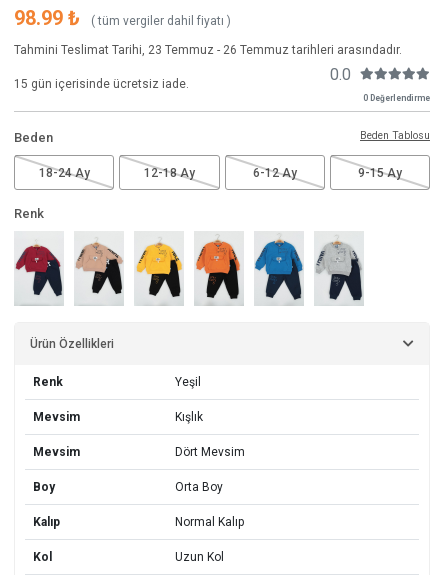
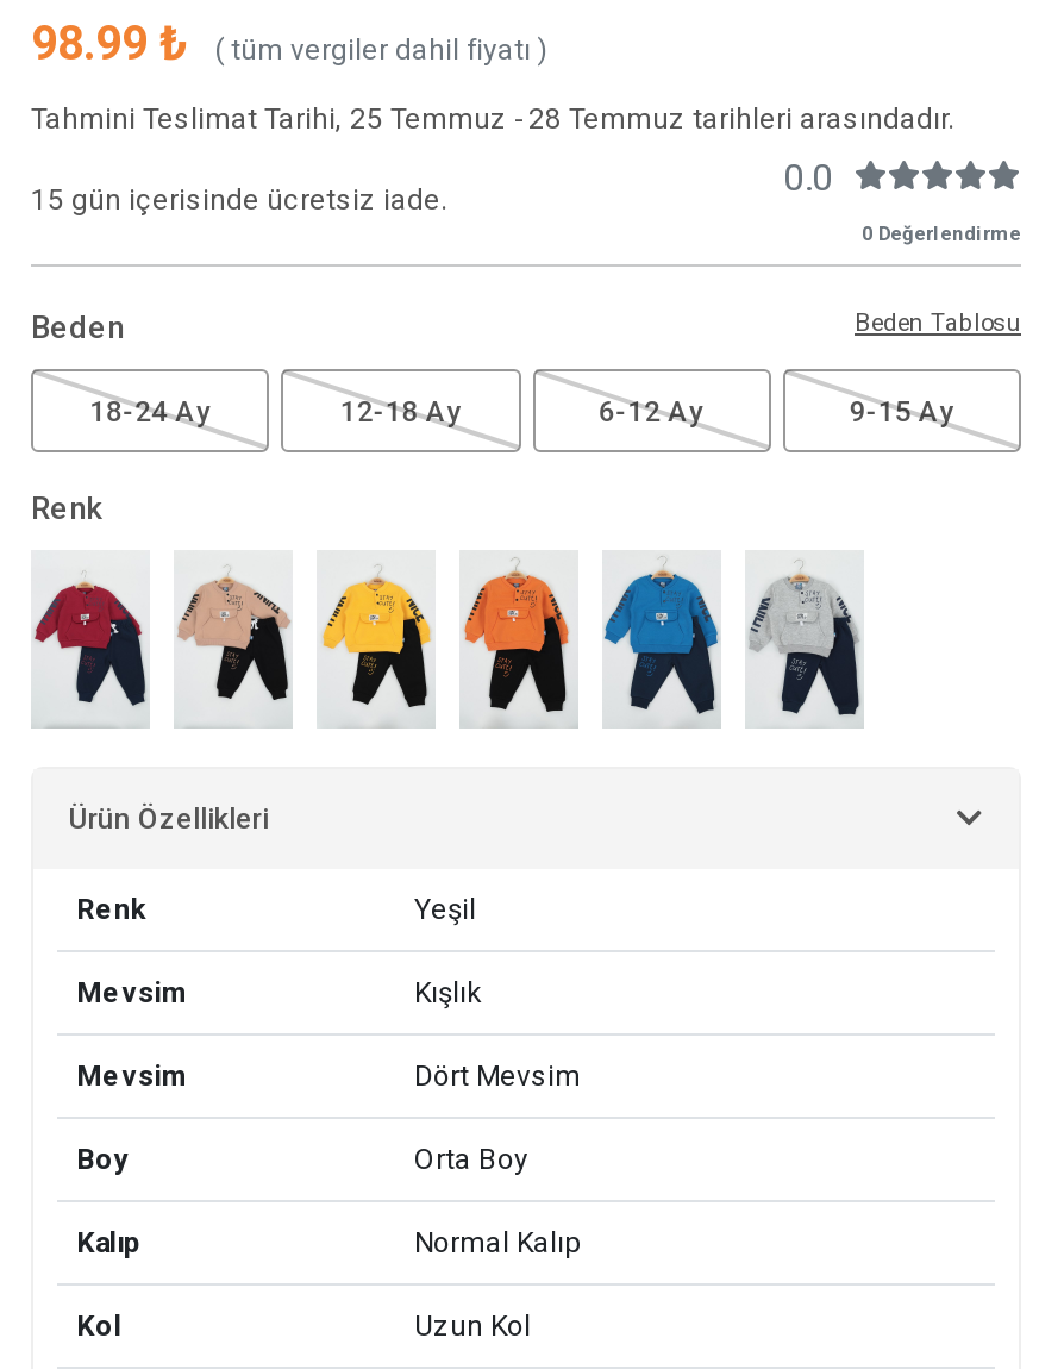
[14,43,402,57] Tahmini Teslimat Tarihi, 23 Temmuz - 26 Temmuz tarihleri arasındadır. -> [31,102,954,136] Tahmini Teslimat Tarihi, 25 Temmuz - 28 Temmuz tarihleri arasındadır.

